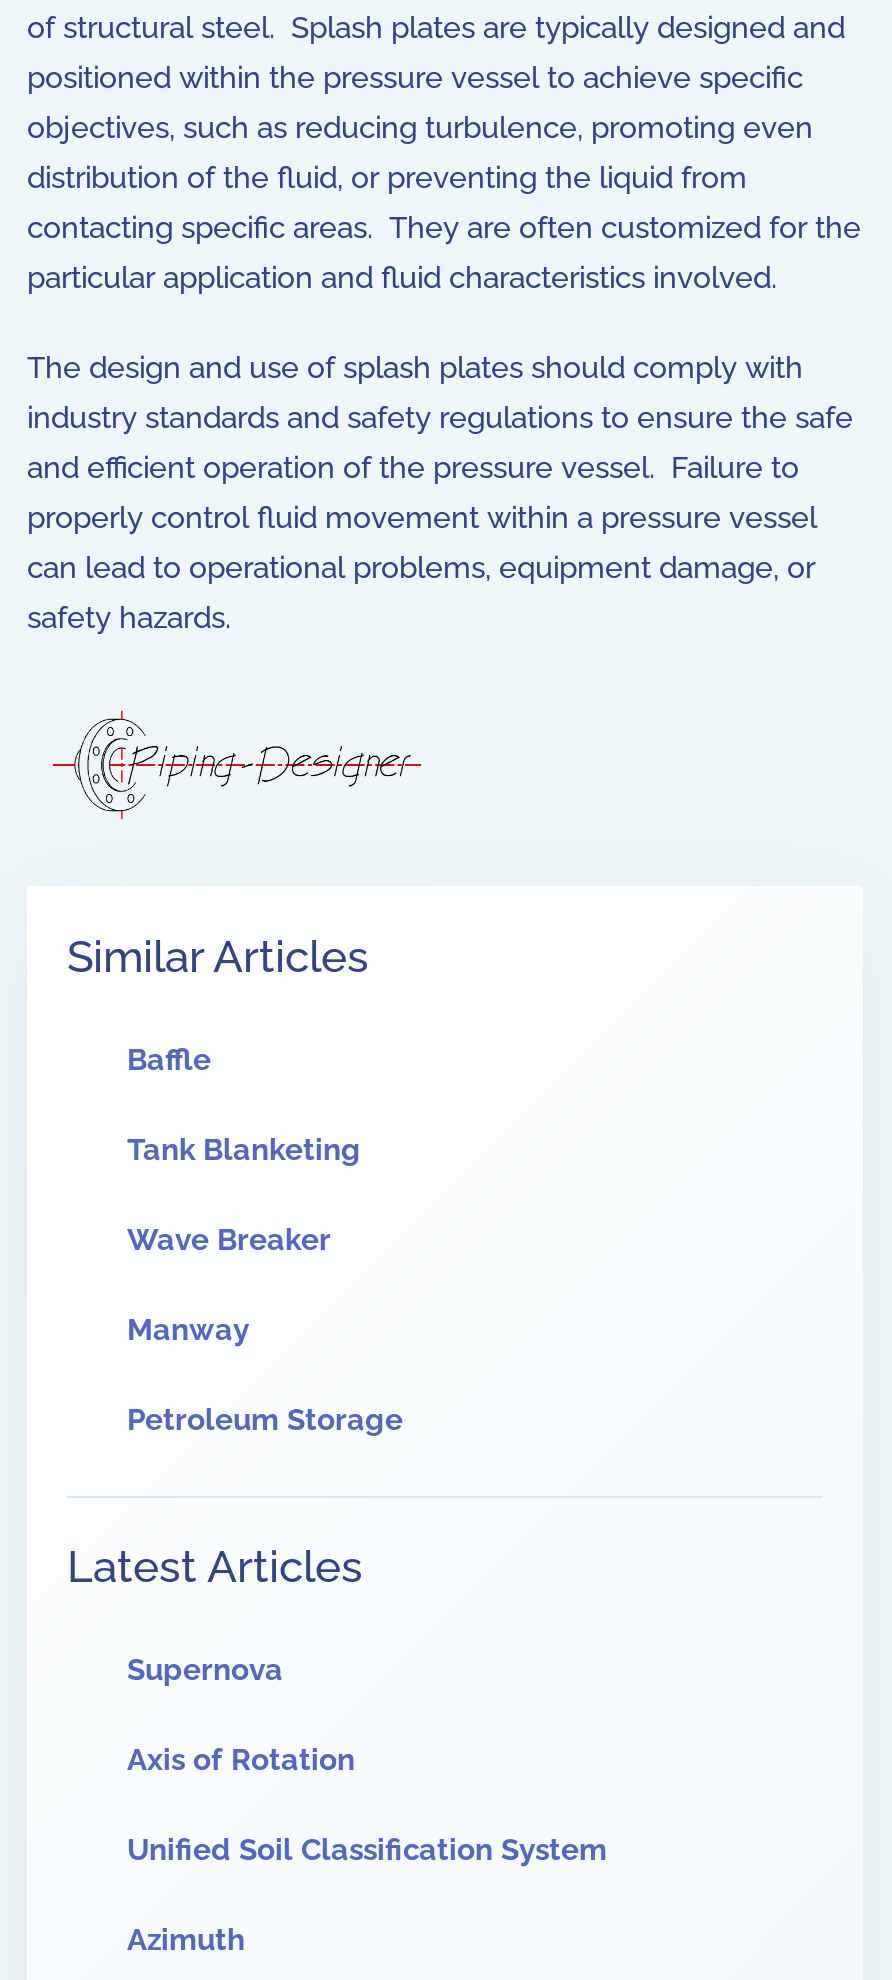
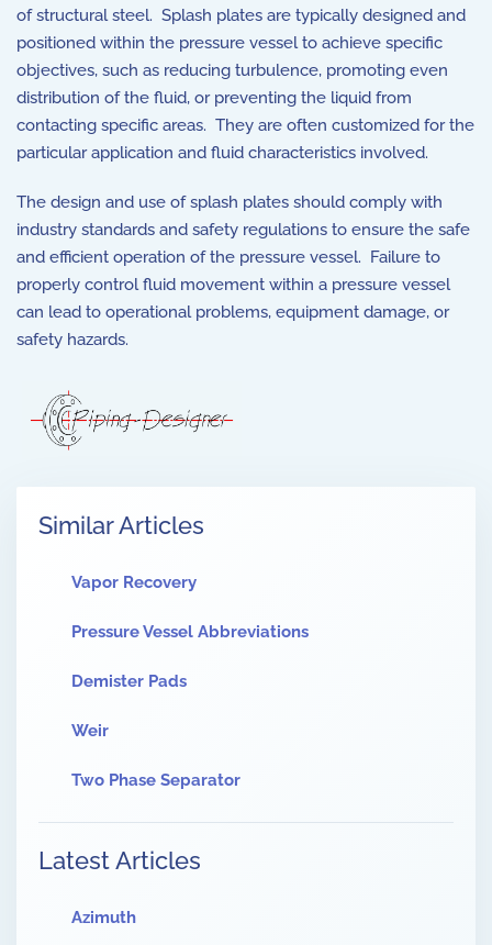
[127,1043,211,1079] Baffle -> [71,573,197,593] Vapor Recovery
[127,1133,361,1169] Tank Blanketing -> [71,622,309,642] Pressure Vessel Abbreviations
[127,1223,331,1259] Wave Breaker -> [71,672,187,691] Demister Pads
[127,1313,249,1349] Manway -> [71,721,109,741] Weir
[127,1403,403,1439] Petroleum Storage -> [71,771,241,790] Two Phase Separator
[127,1653,607,1869] Supernova | Axis of Rotation | Unified Soil Classification System -> none

